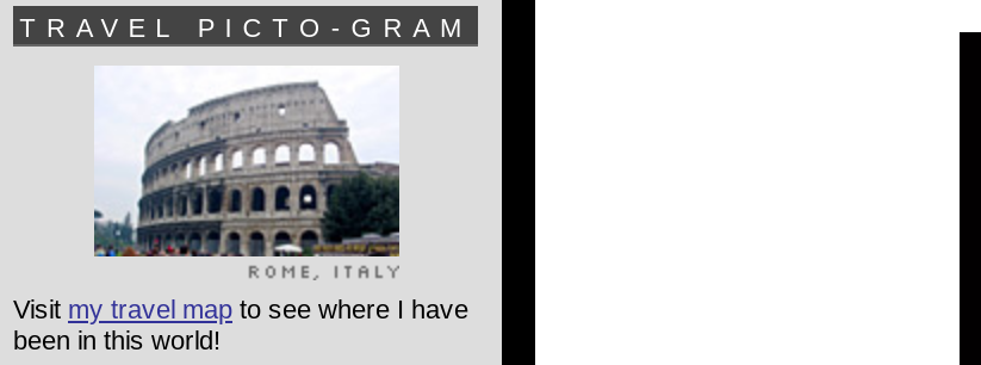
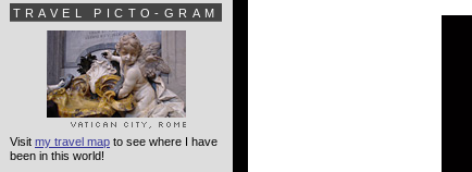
[94,66,399,278] [image] -> [46,29,186,127] [image]

